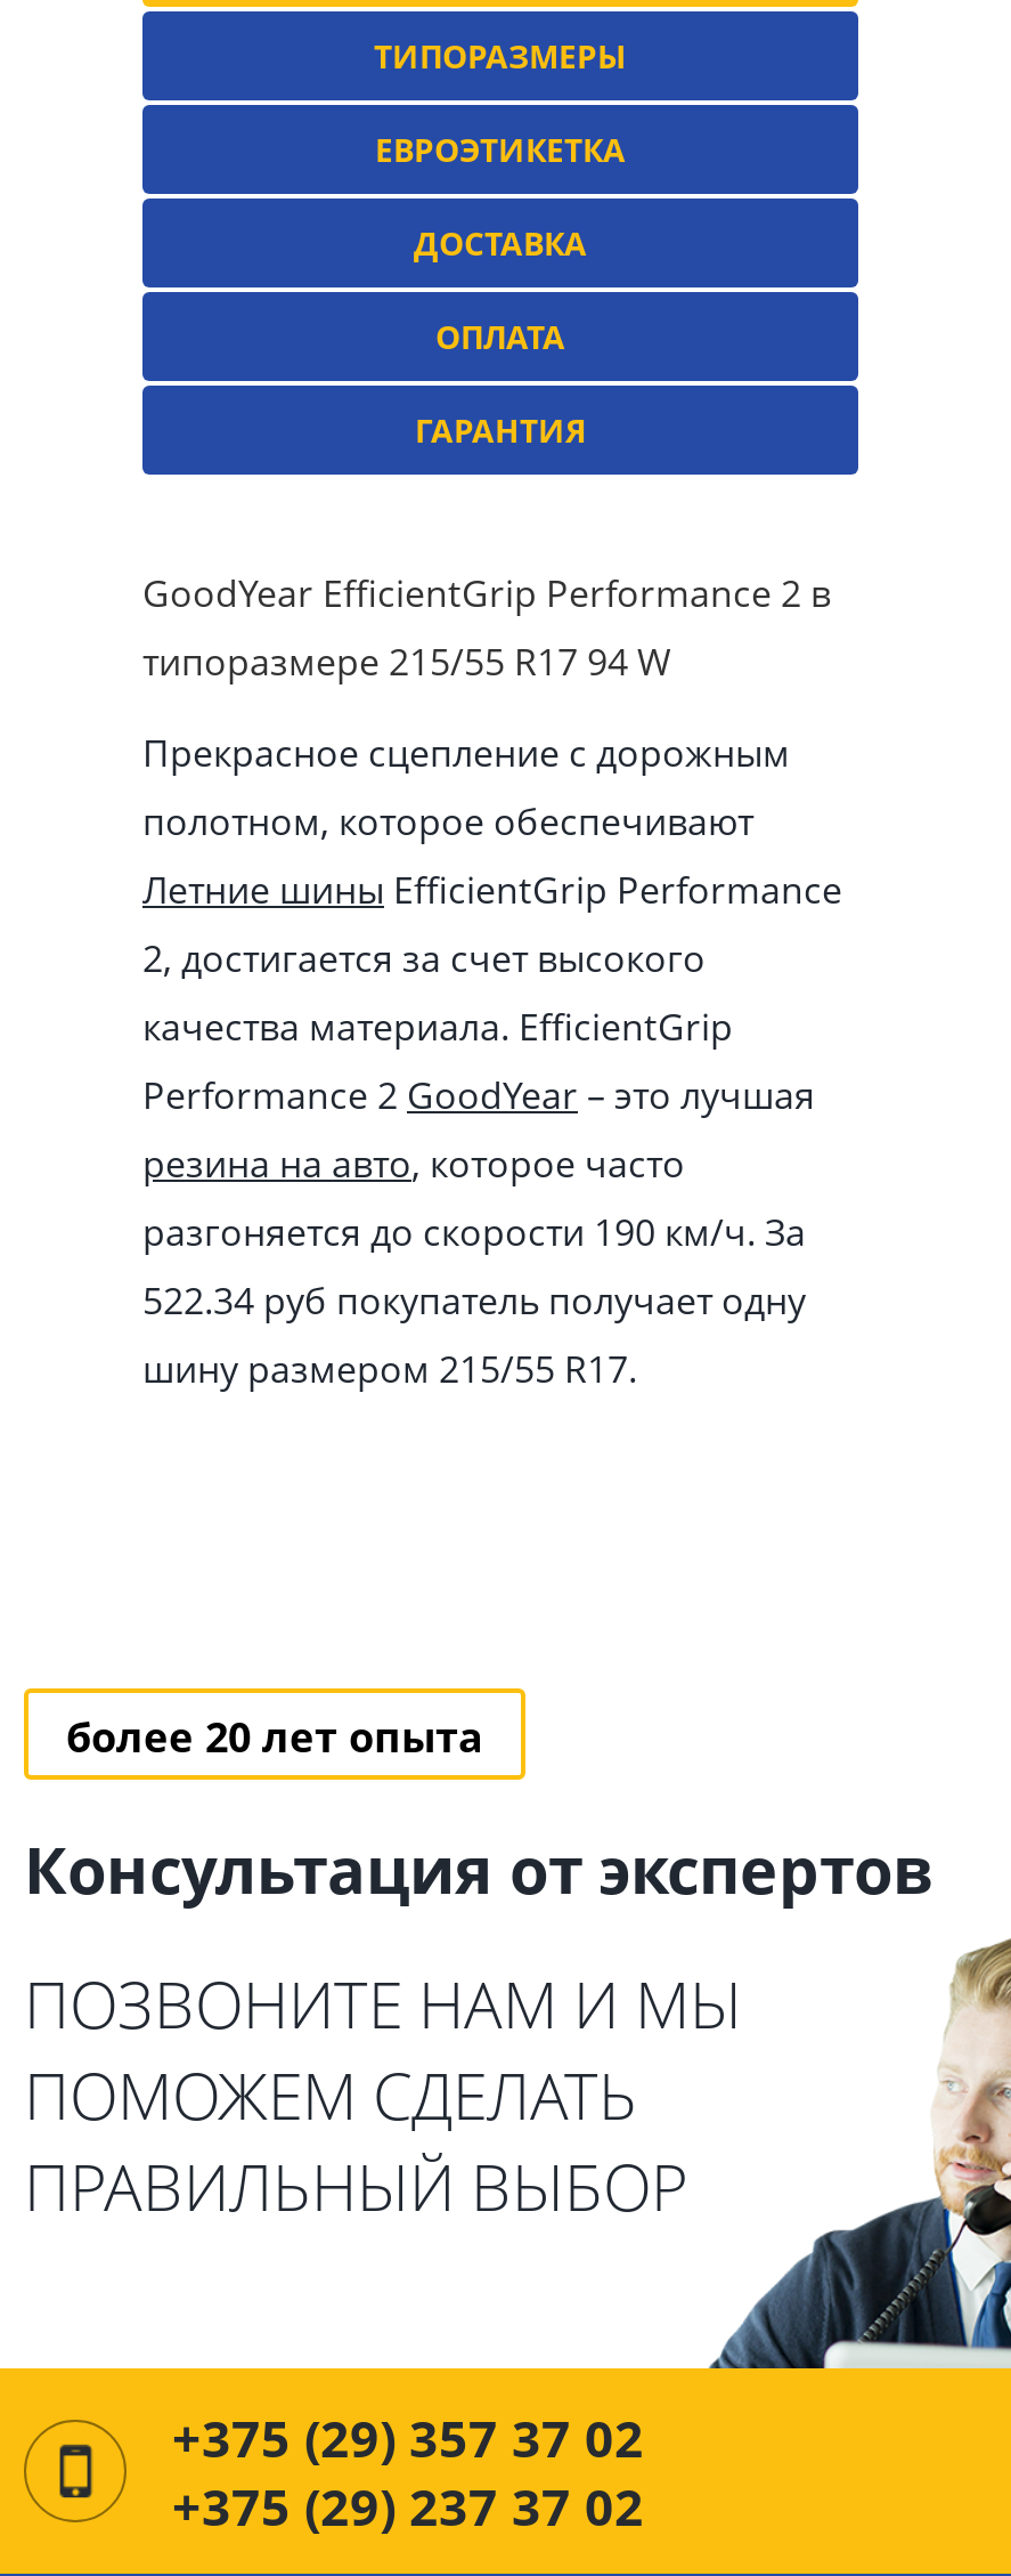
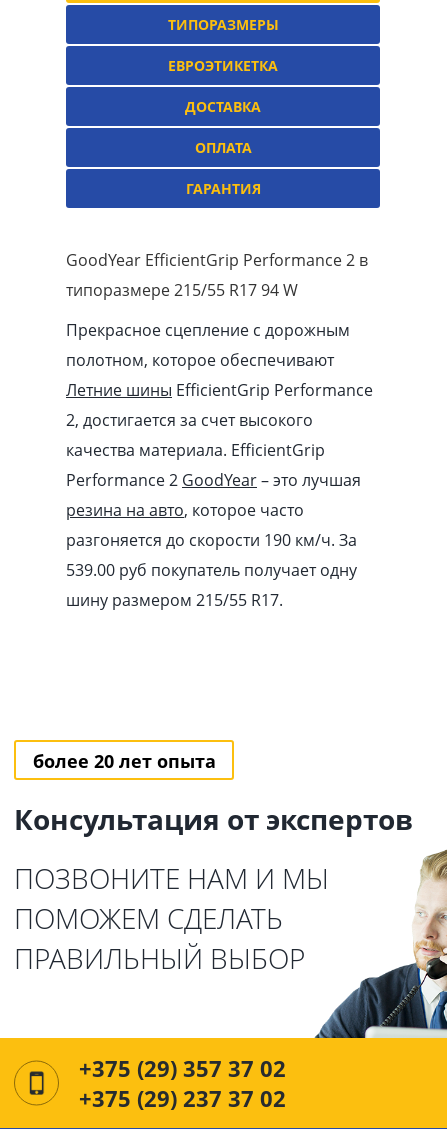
[142,1275,806,1325] 522.34 pуб покупатель получает одну -> [66,559,357,581] 539.00 pуб покупатель получает одну

